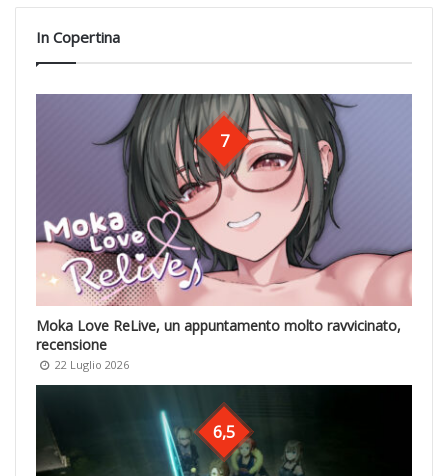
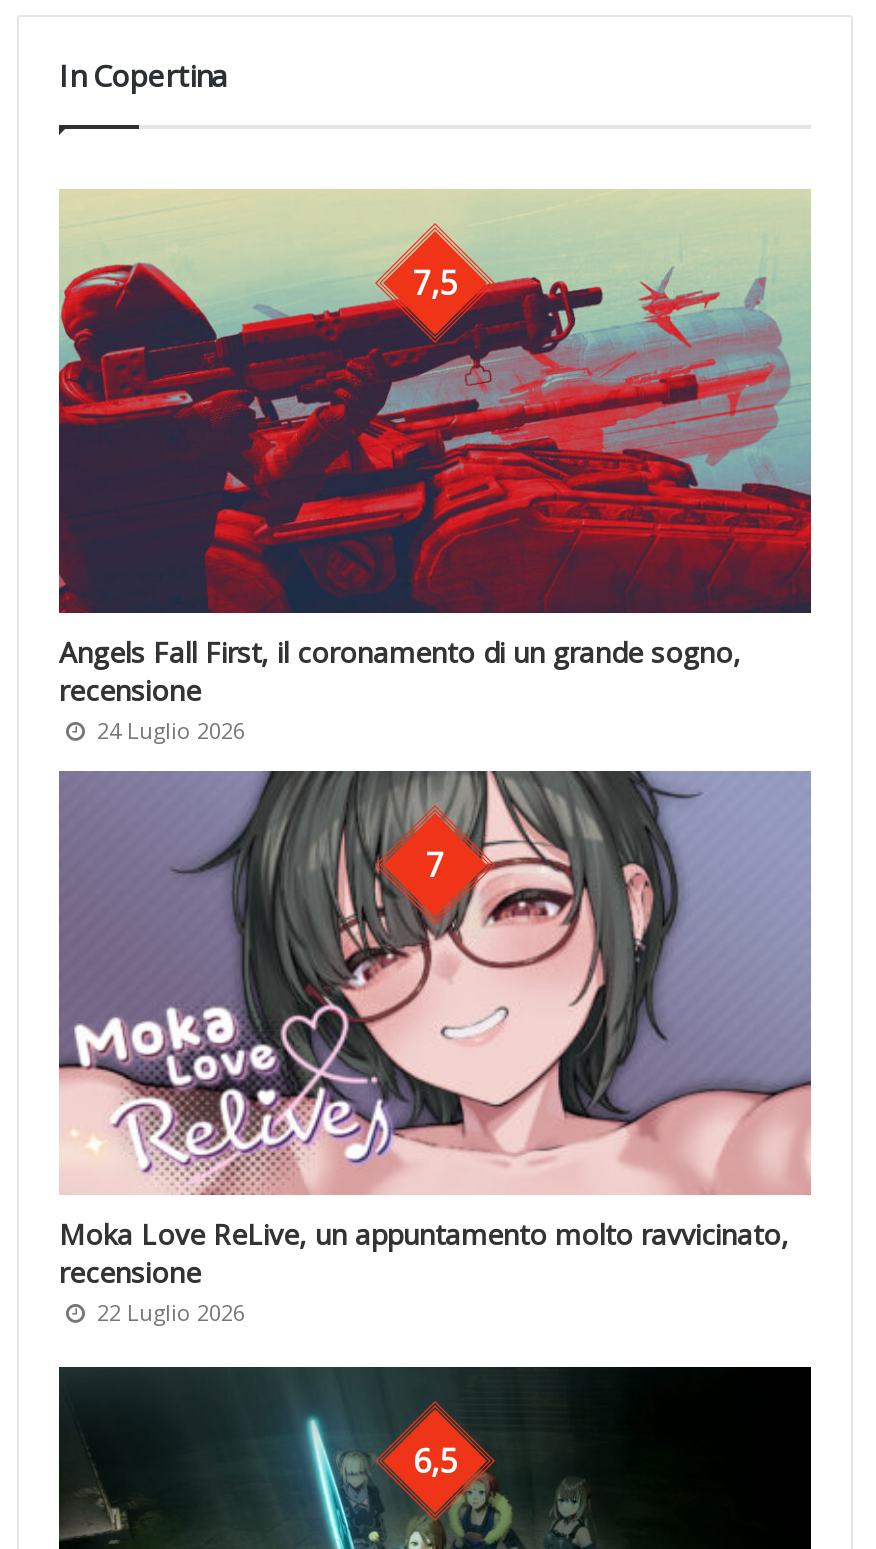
none -> [57,189,813,615] [image] | 7,5
none -> [59,632,741,744] Angels Fall First, il coronamento di un grande sogno, | recensione | 24 Luglio 2026

